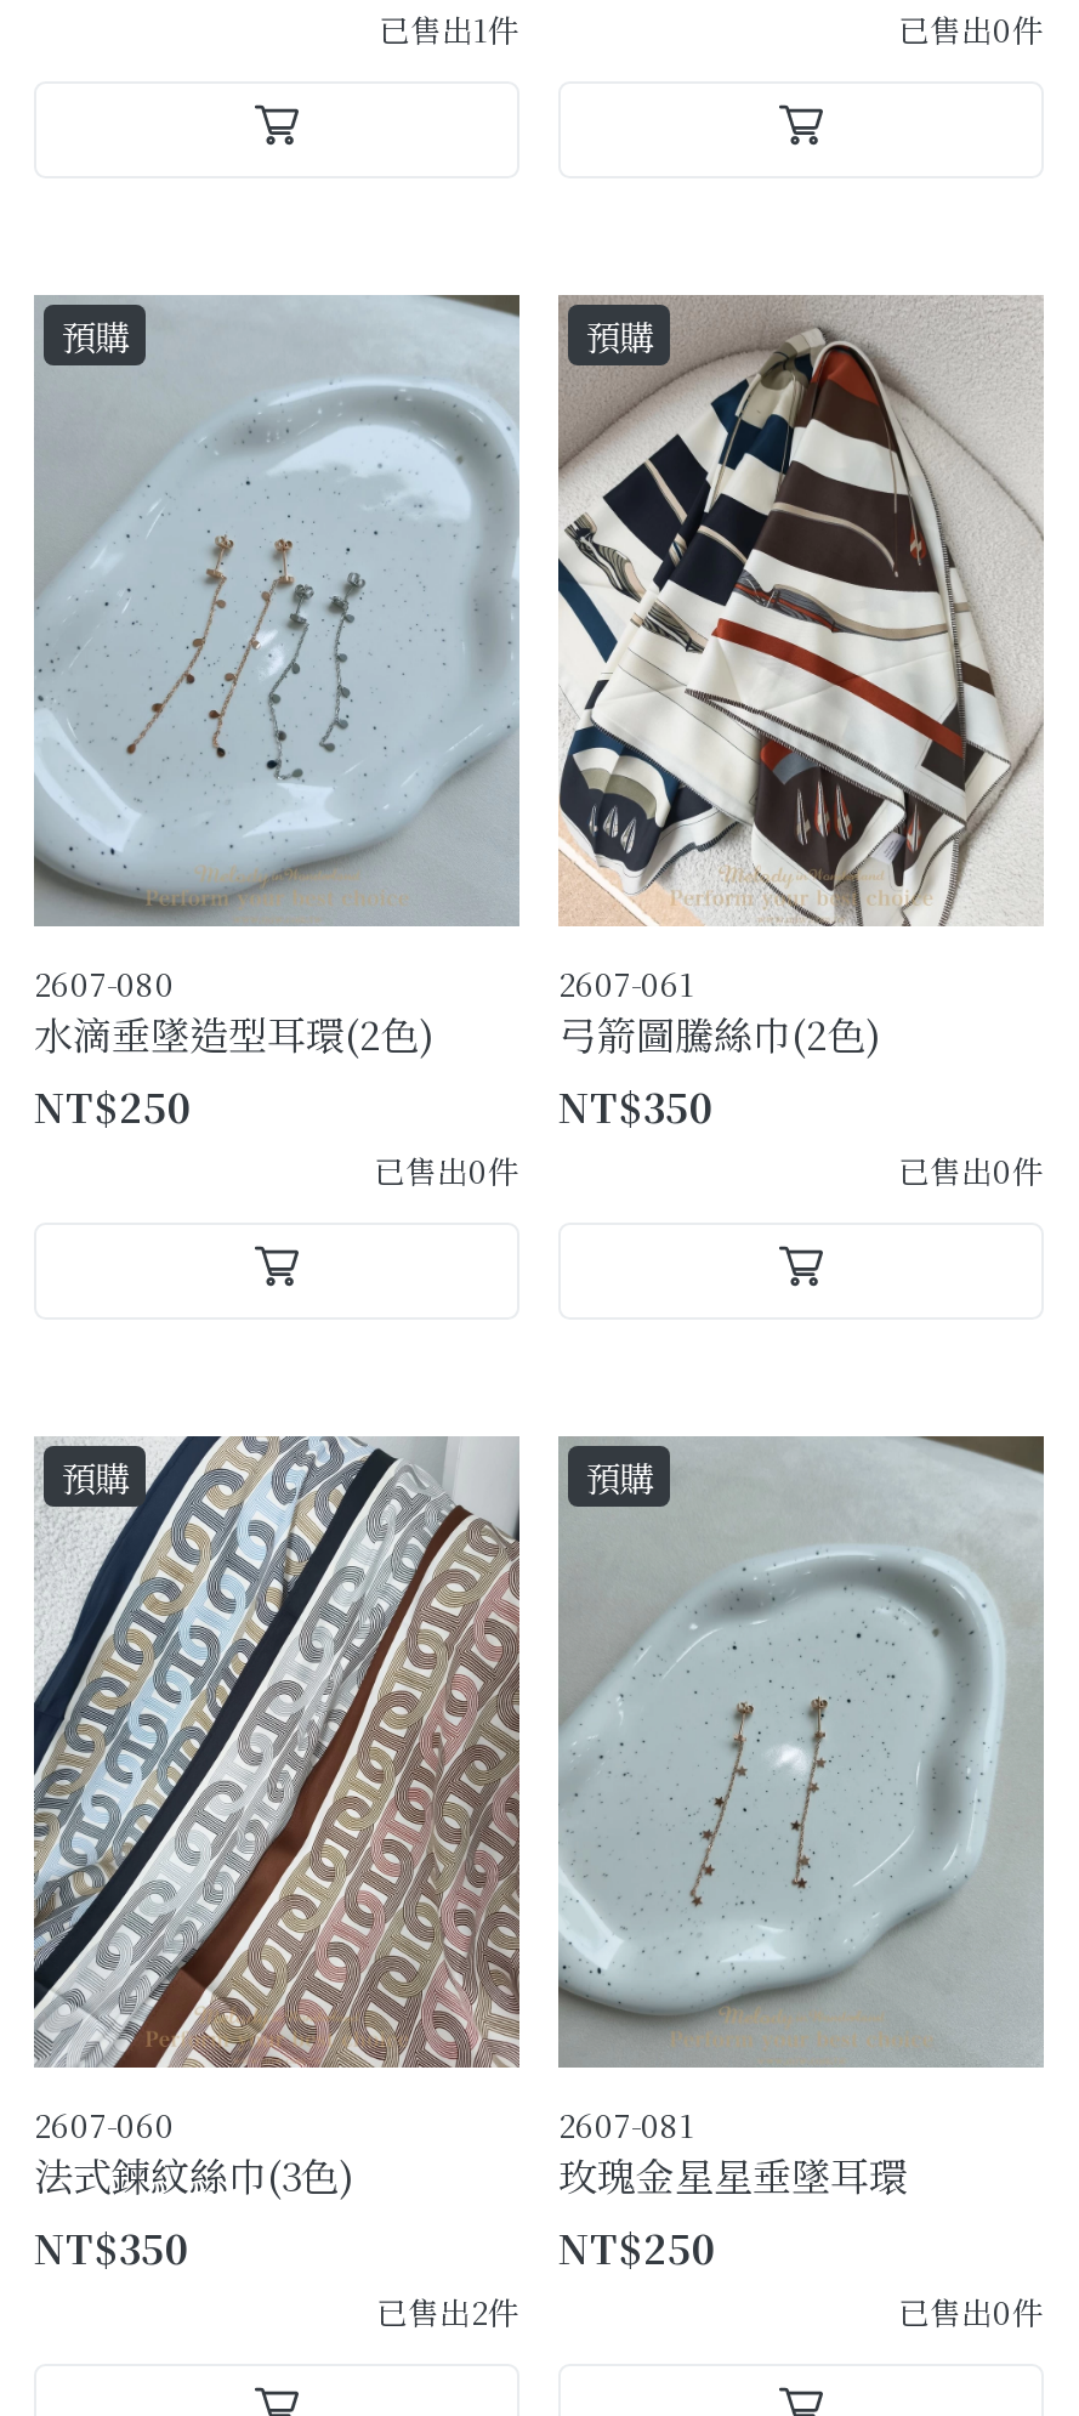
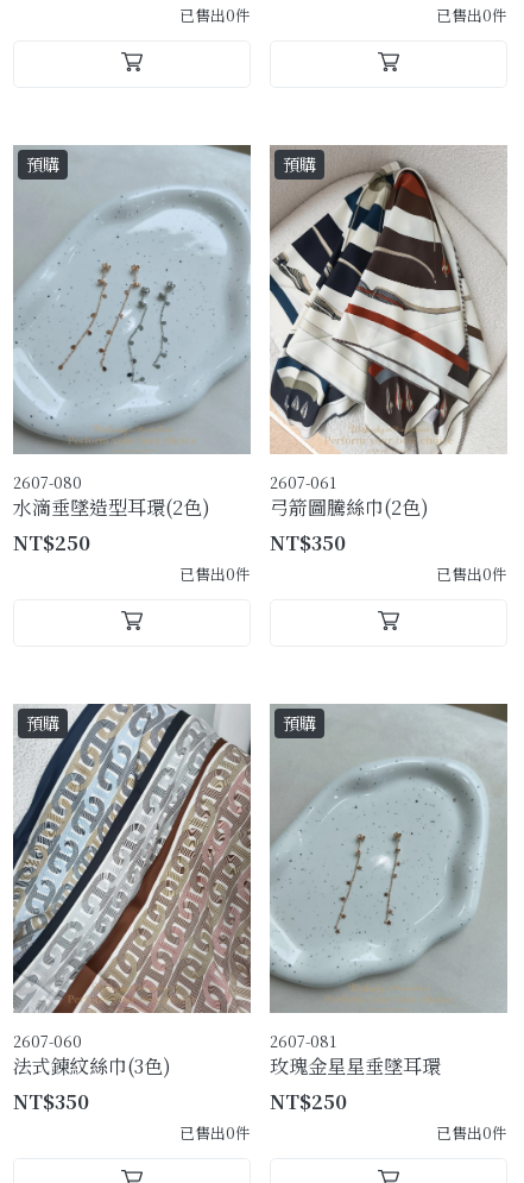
[379,7,519,53] 已售出1件 -> [179,4,251,26] 已售出0件
[376,2290,519,2336] 已售出2件 -> [179,1121,251,1144] 已售出0件

